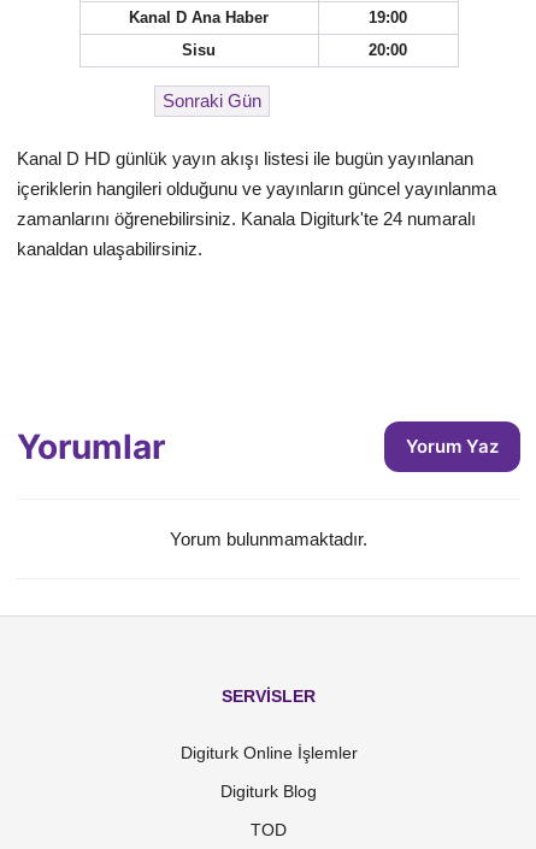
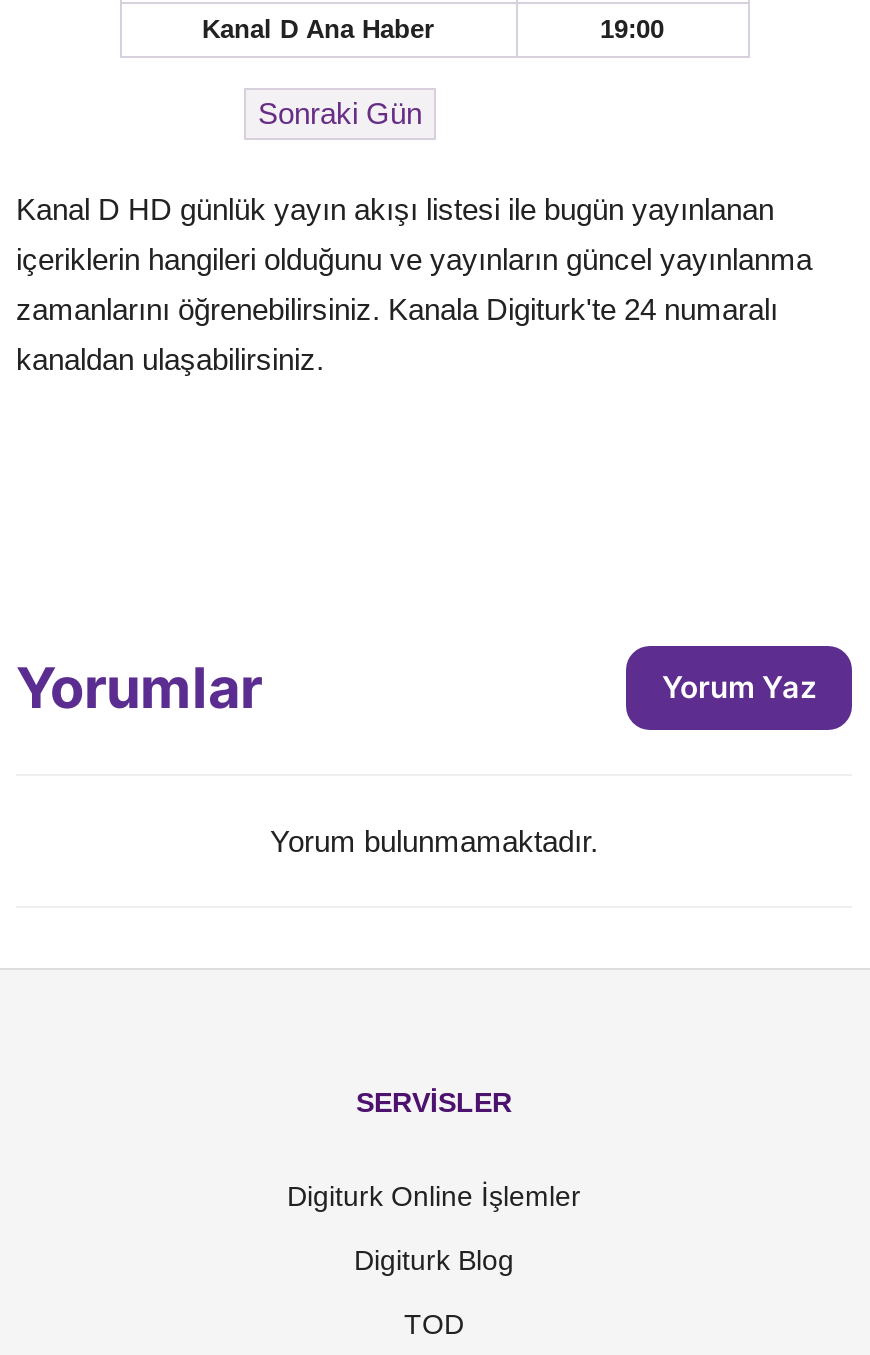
[182,41,407,59] Sisu | 20:00 -> none

